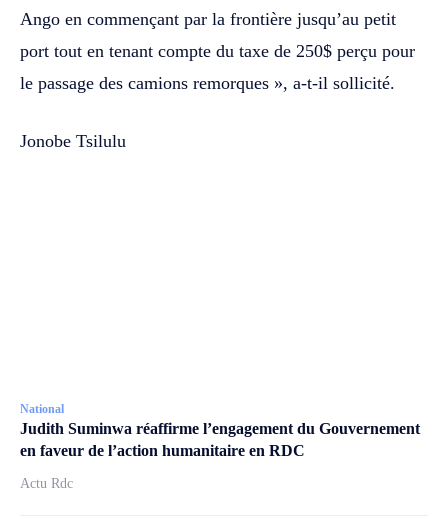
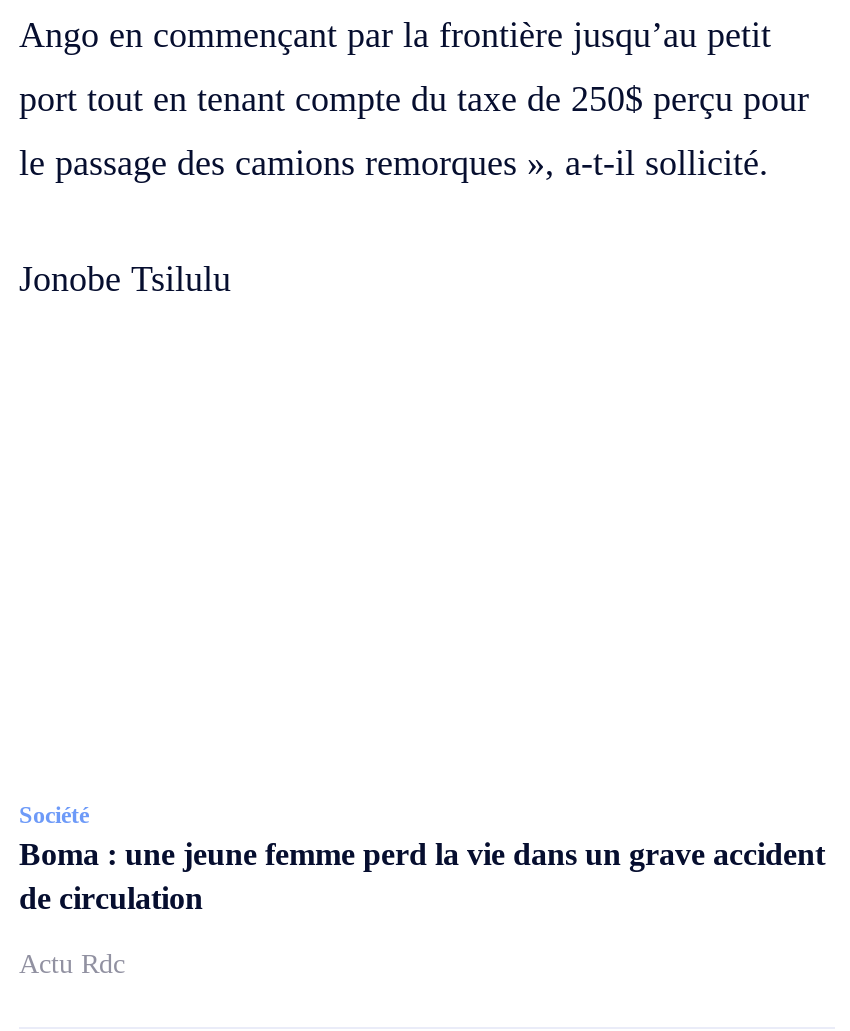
[20,402,420,459] National | Judith Suminwa réaffirme l’engagement du Gouvernement | en faveur de l’action humanitaire en RDC -> [19,800,825,914] Société | Boma : une jeune femme perd la vie dans un grave accident | de circulation

